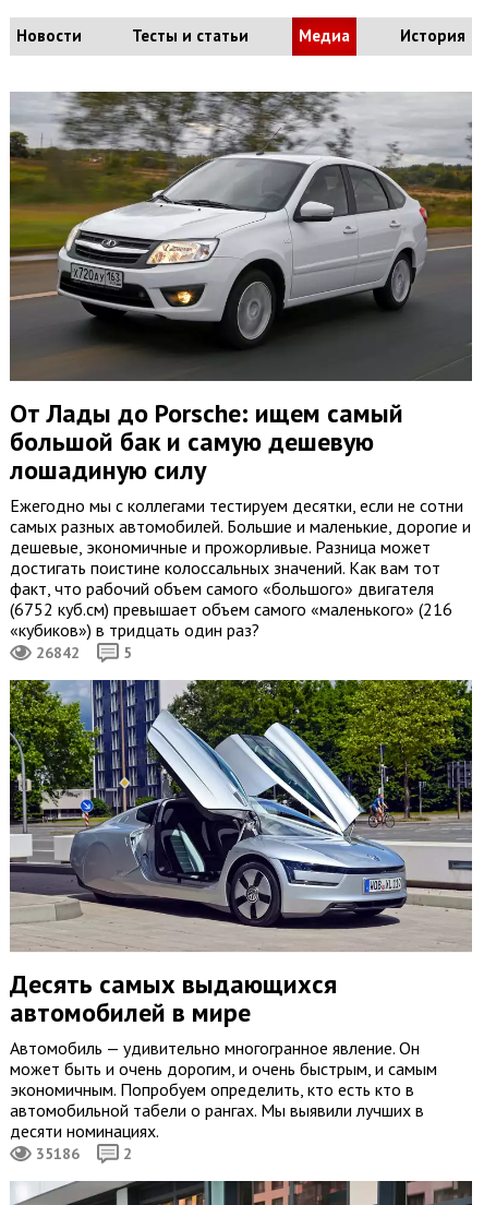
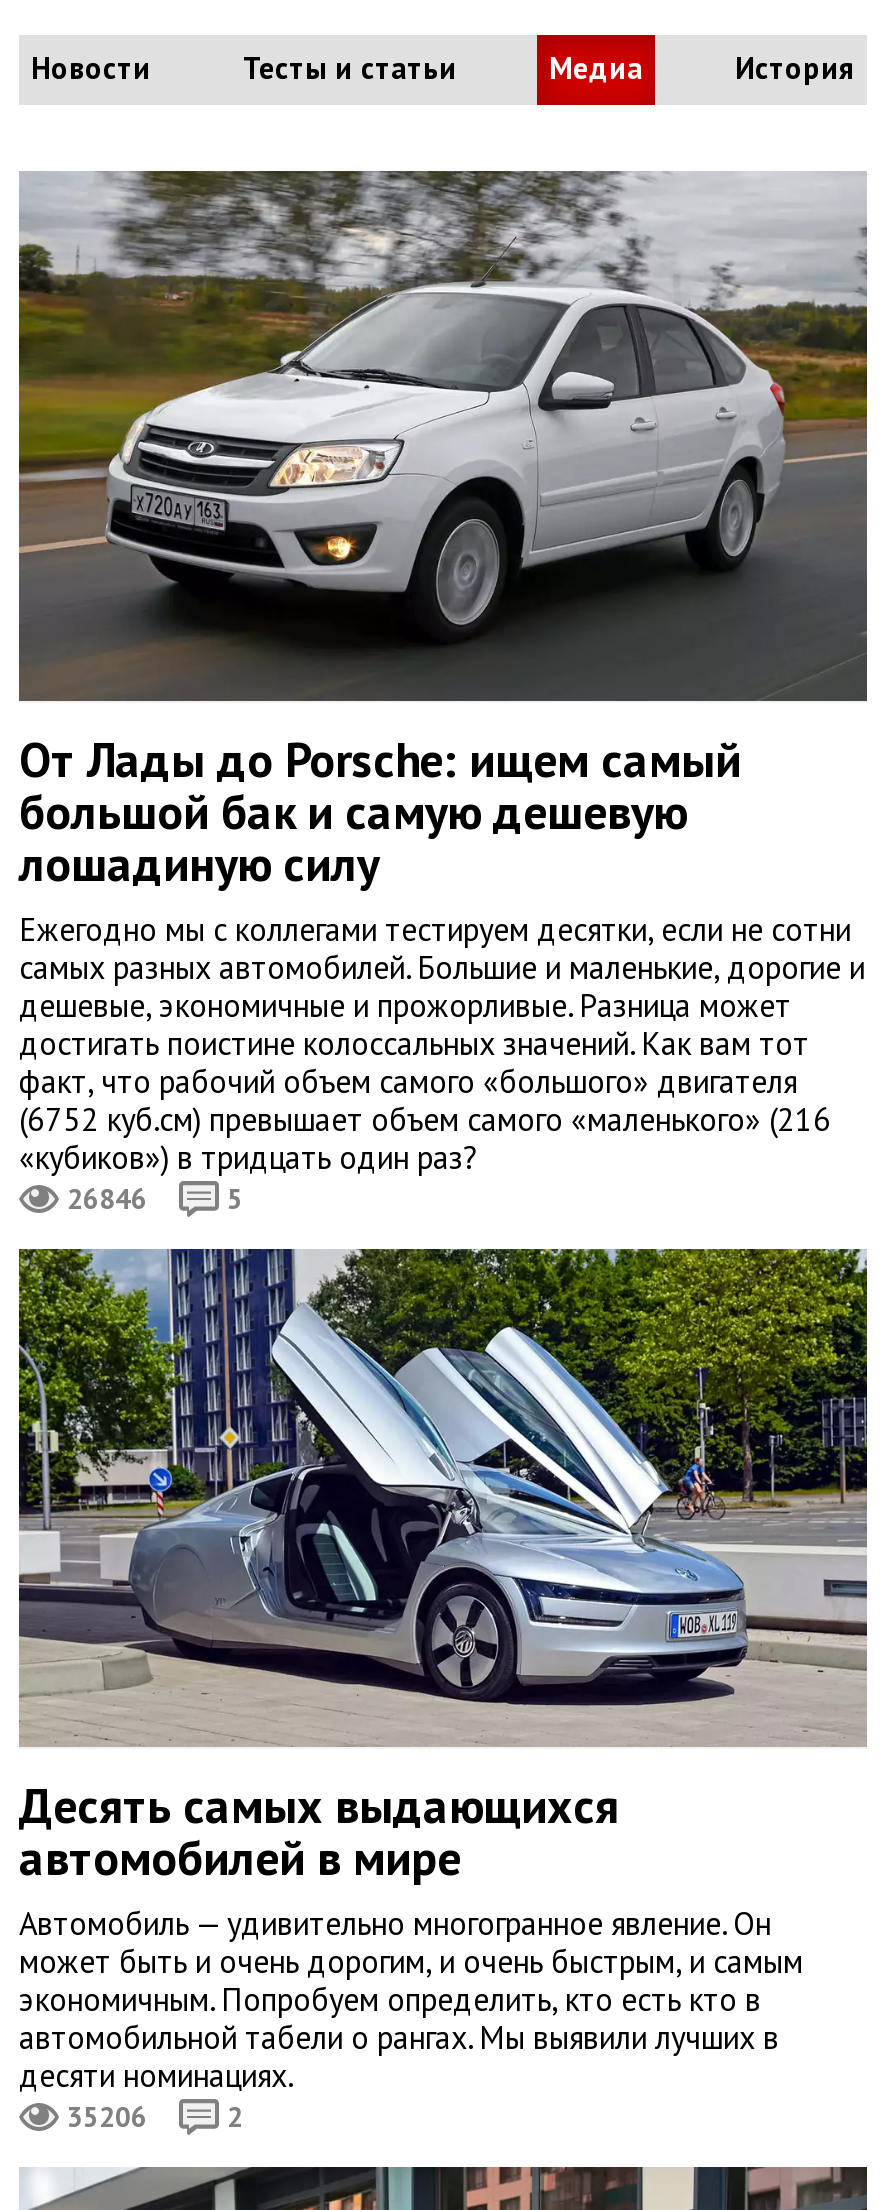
[36,643,80,663] 26842 -> [67,1180,147,1216] 26846
[36,1144,80,1164] 35186 -> [67,2098,147,2134] 35206

